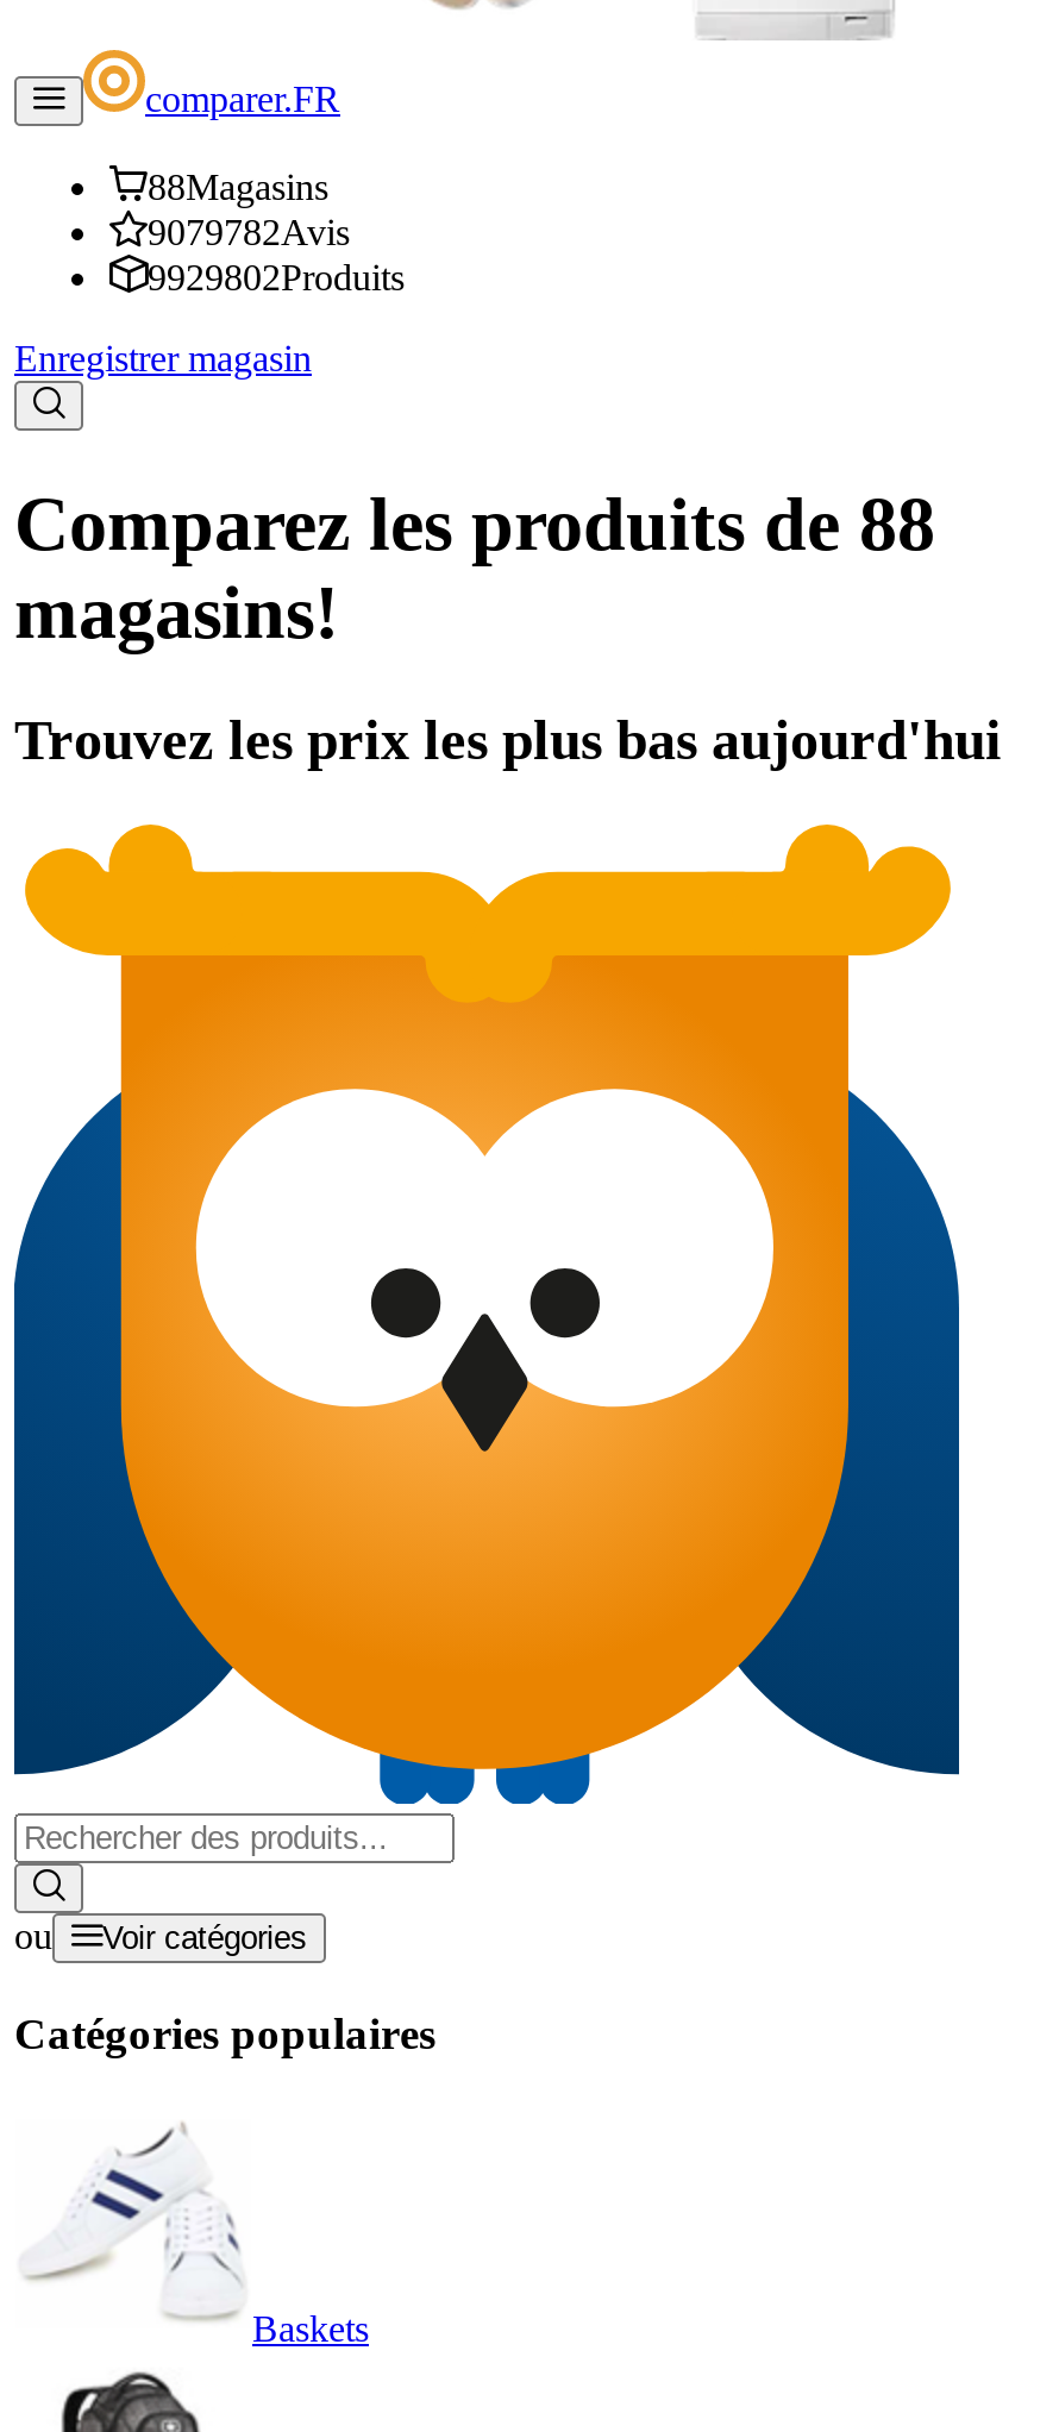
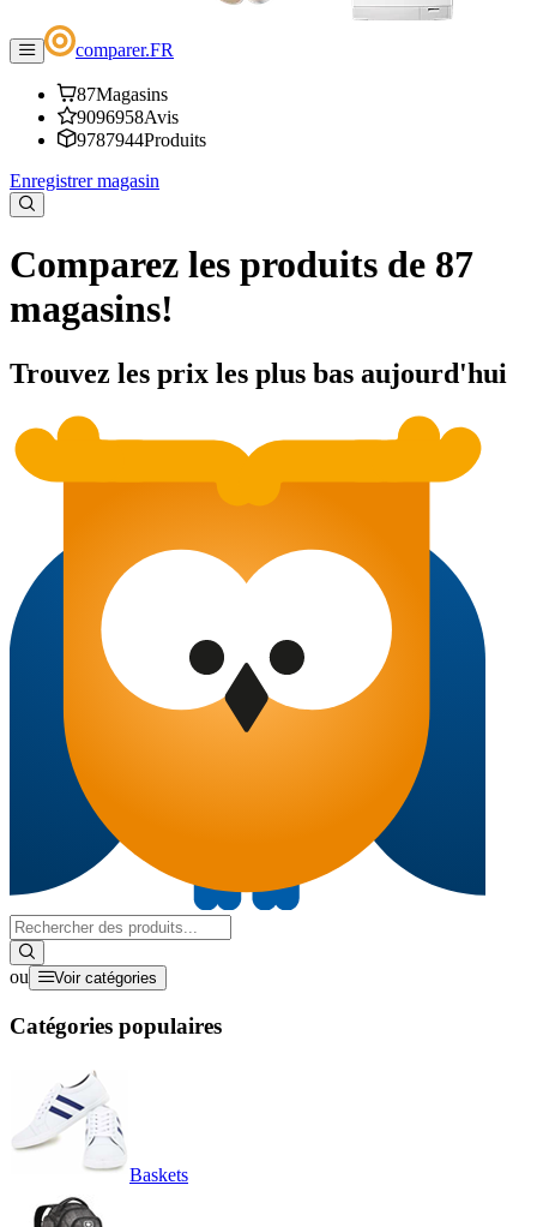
[148,167,328,207] 88Magasins -> [77,84,168,104] 87Magasins
[148,212,350,252] 9079782Avis -> [77,107,179,127] 9096958Avis
[148,257,405,297] 9929802Produits -> [77,130,206,150] 9787944Produits
[14,482,935,567] Comparez les produits de 88 -> [10,243,473,286] Comparez les produits de 87

